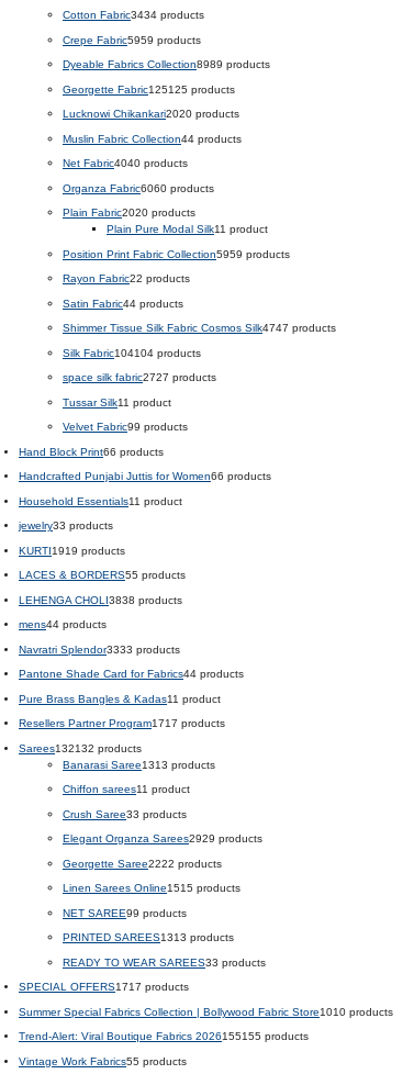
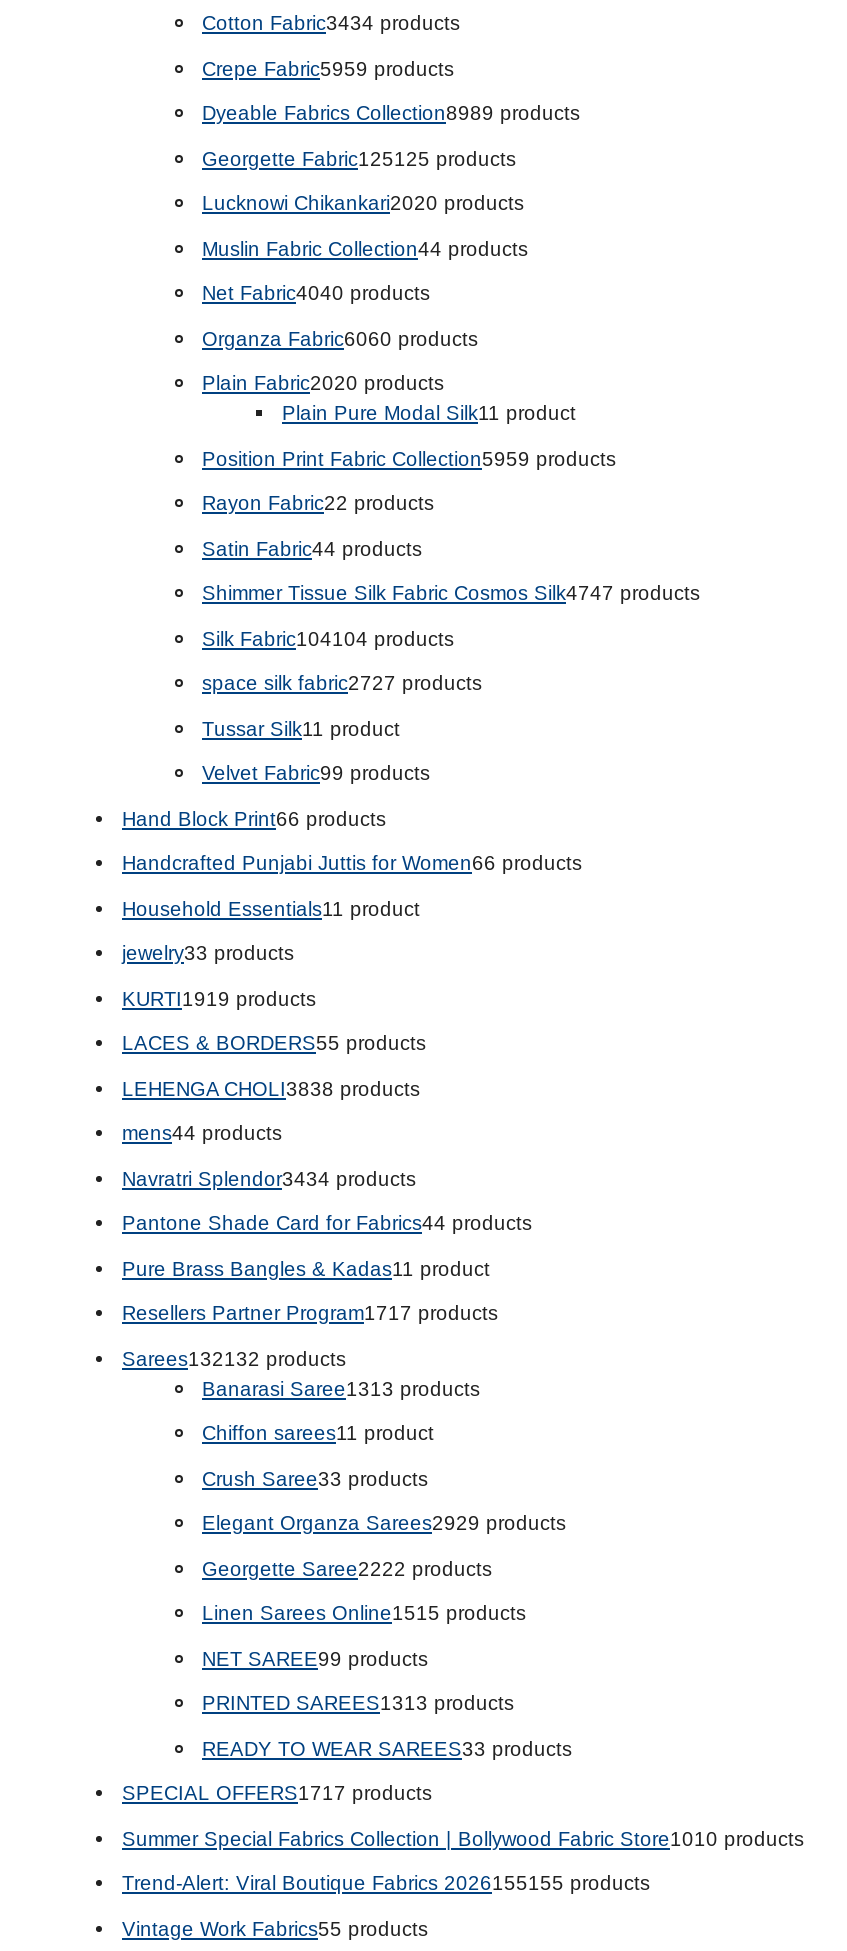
[19,643,180,655] Navratri Splendor3333 products -> [122,1168,416,1190] Navratri Splendor3434 products

